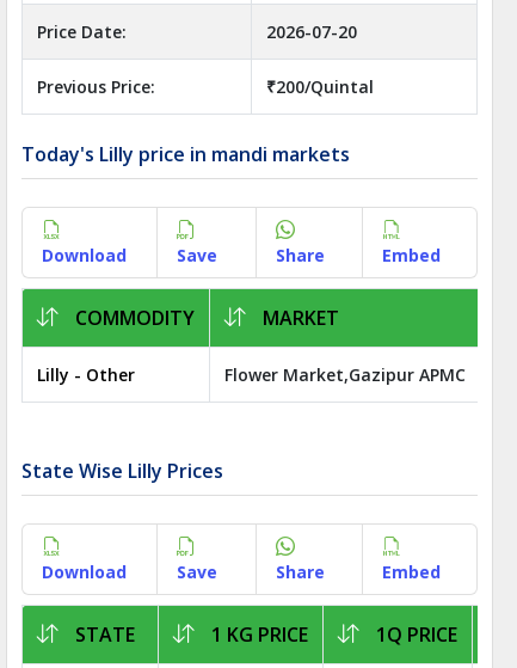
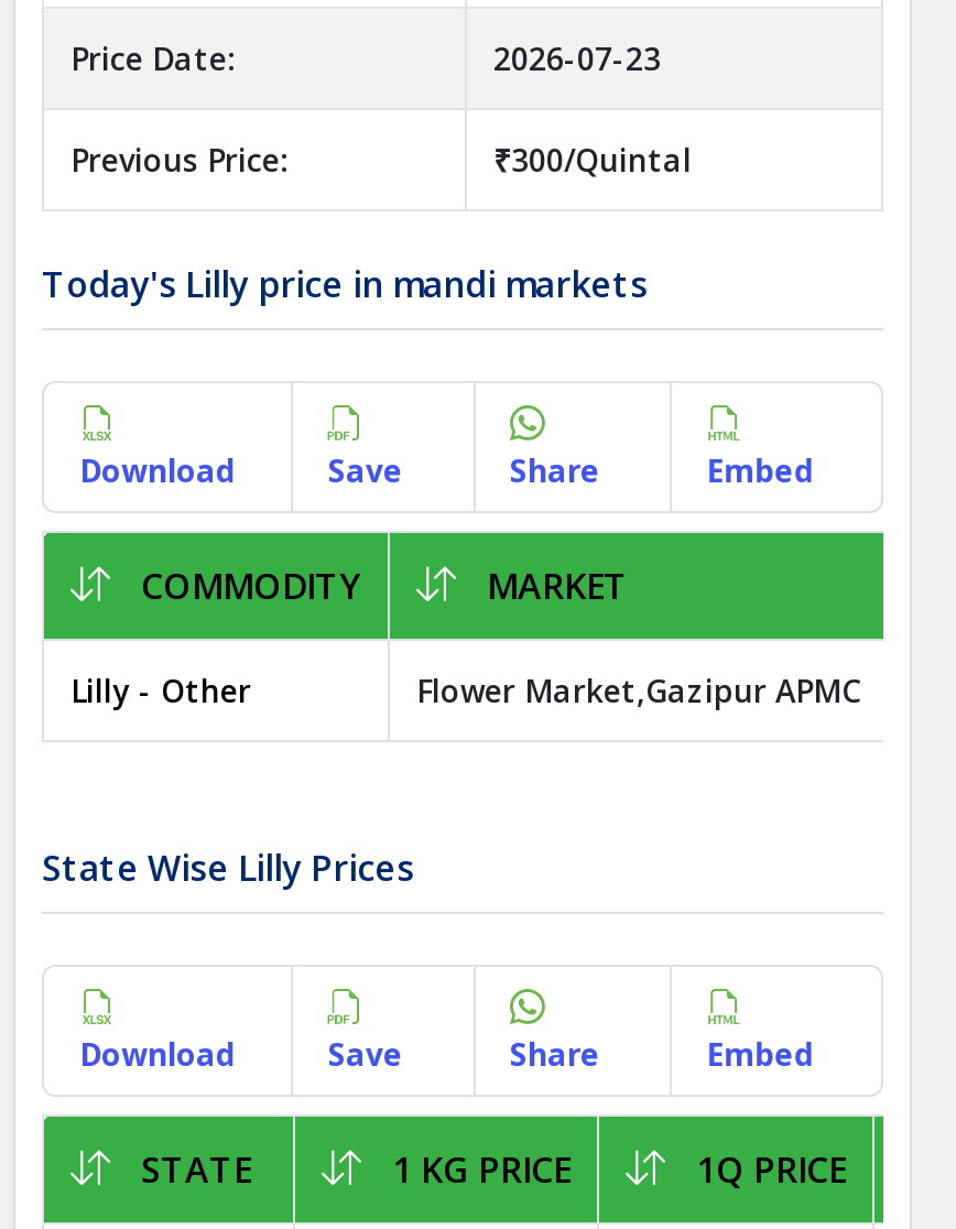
[266,20,357,43] 2026-07-20 -> [493,37,661,79] 2026-07-23
[266,75,374,98] ₹200/Quintal -> [493,139,692,181] ₹300/Quintal

